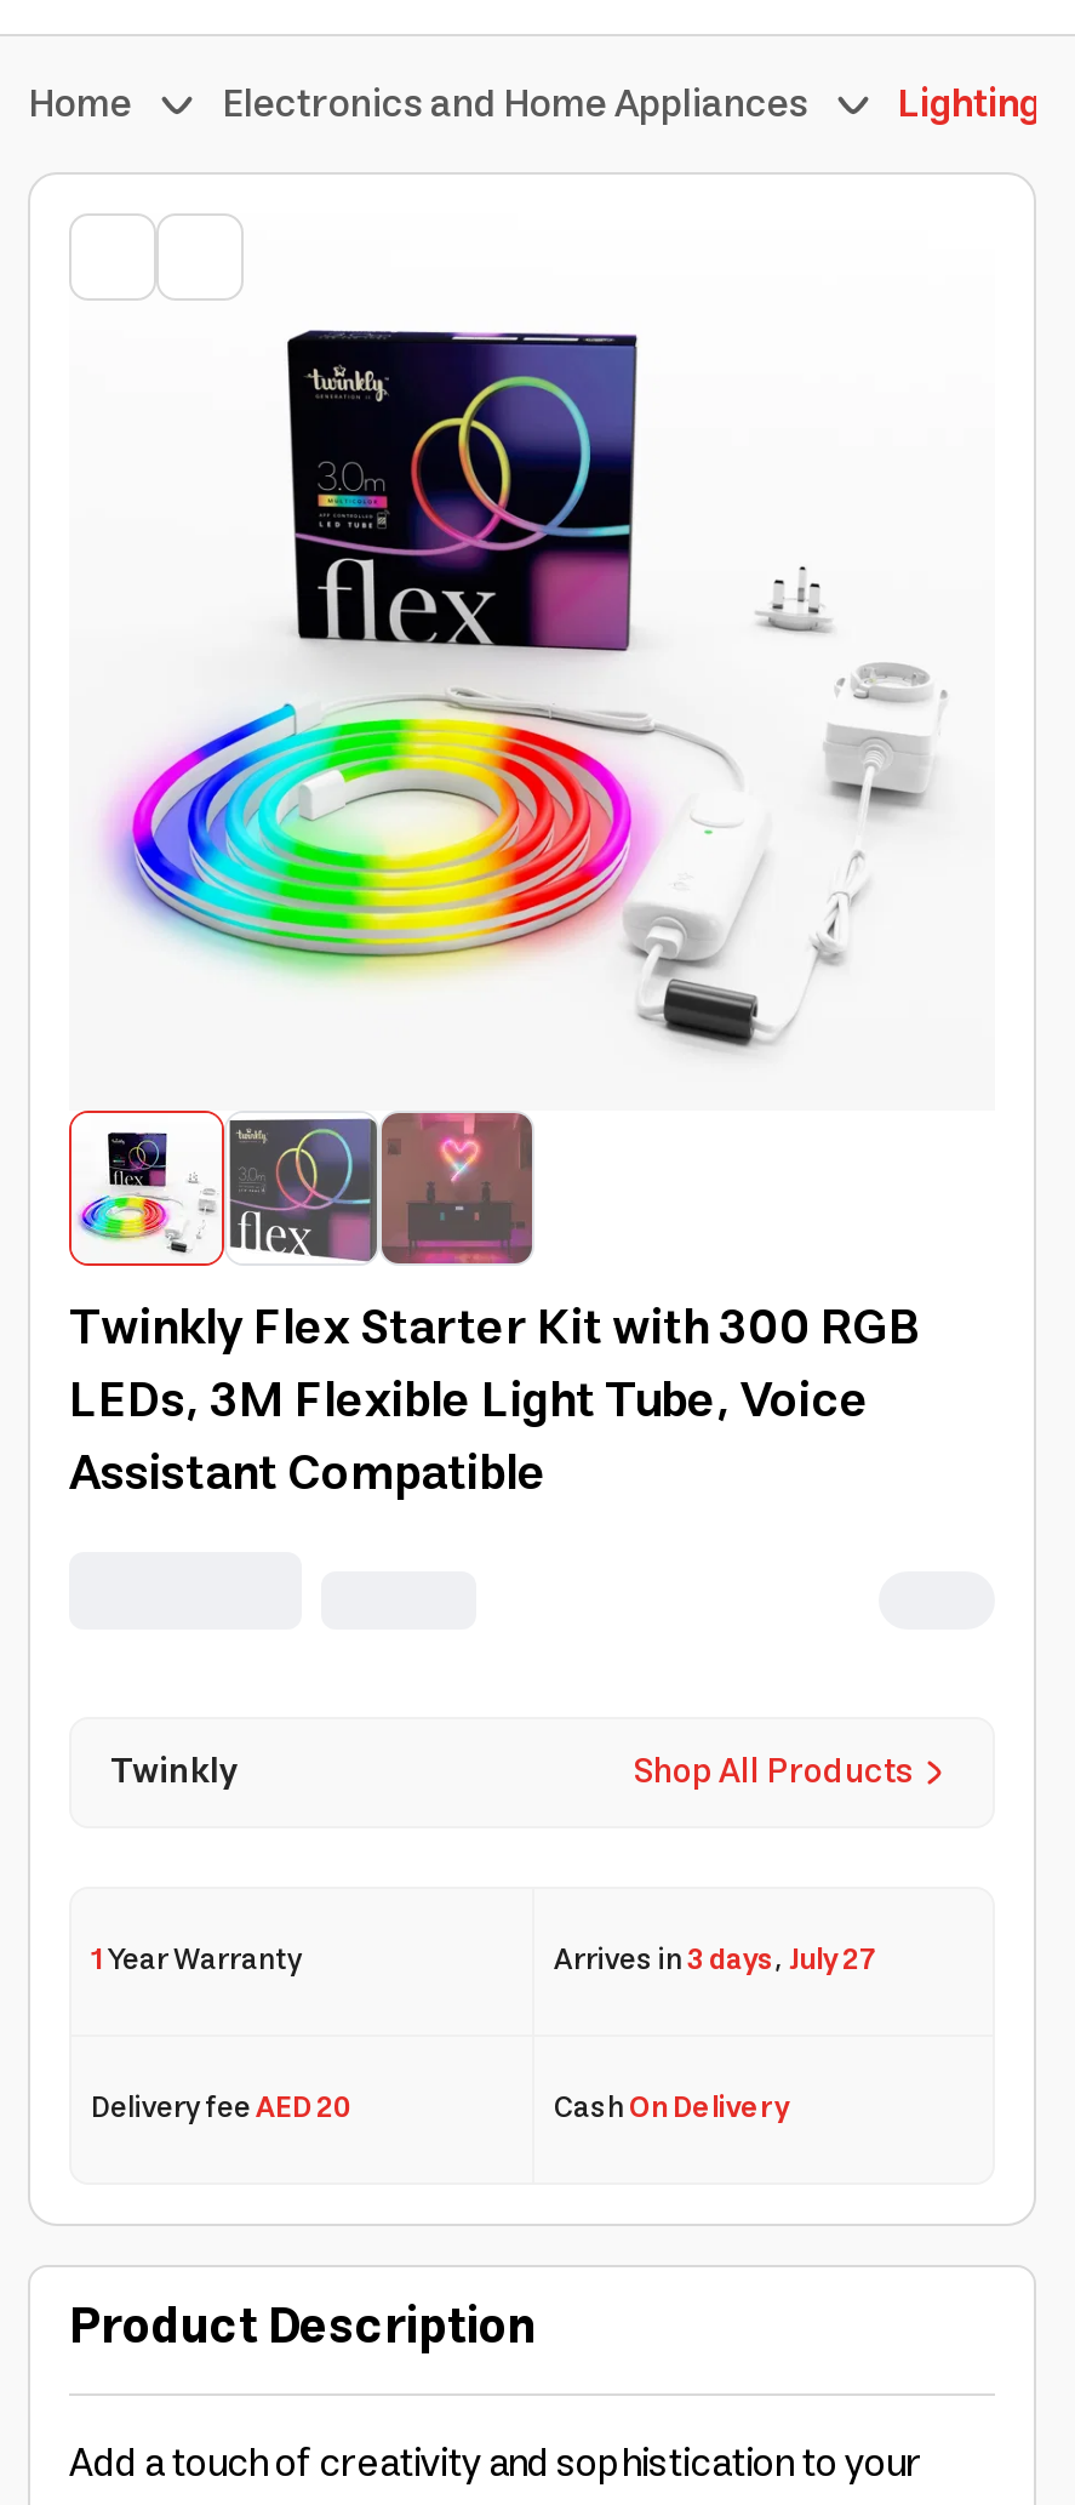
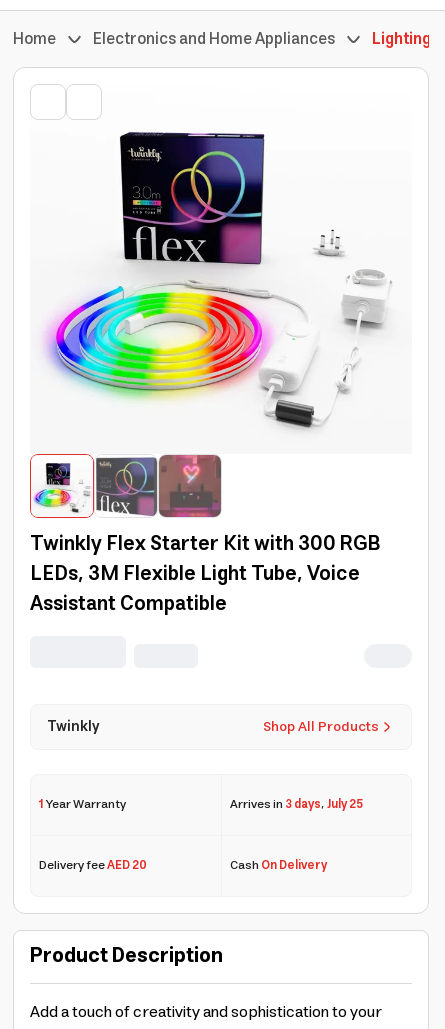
[554,1935,876,1986] Arrives in3 days, July 27 -> [230,794,363,815] Arrives in3 days, July 25

